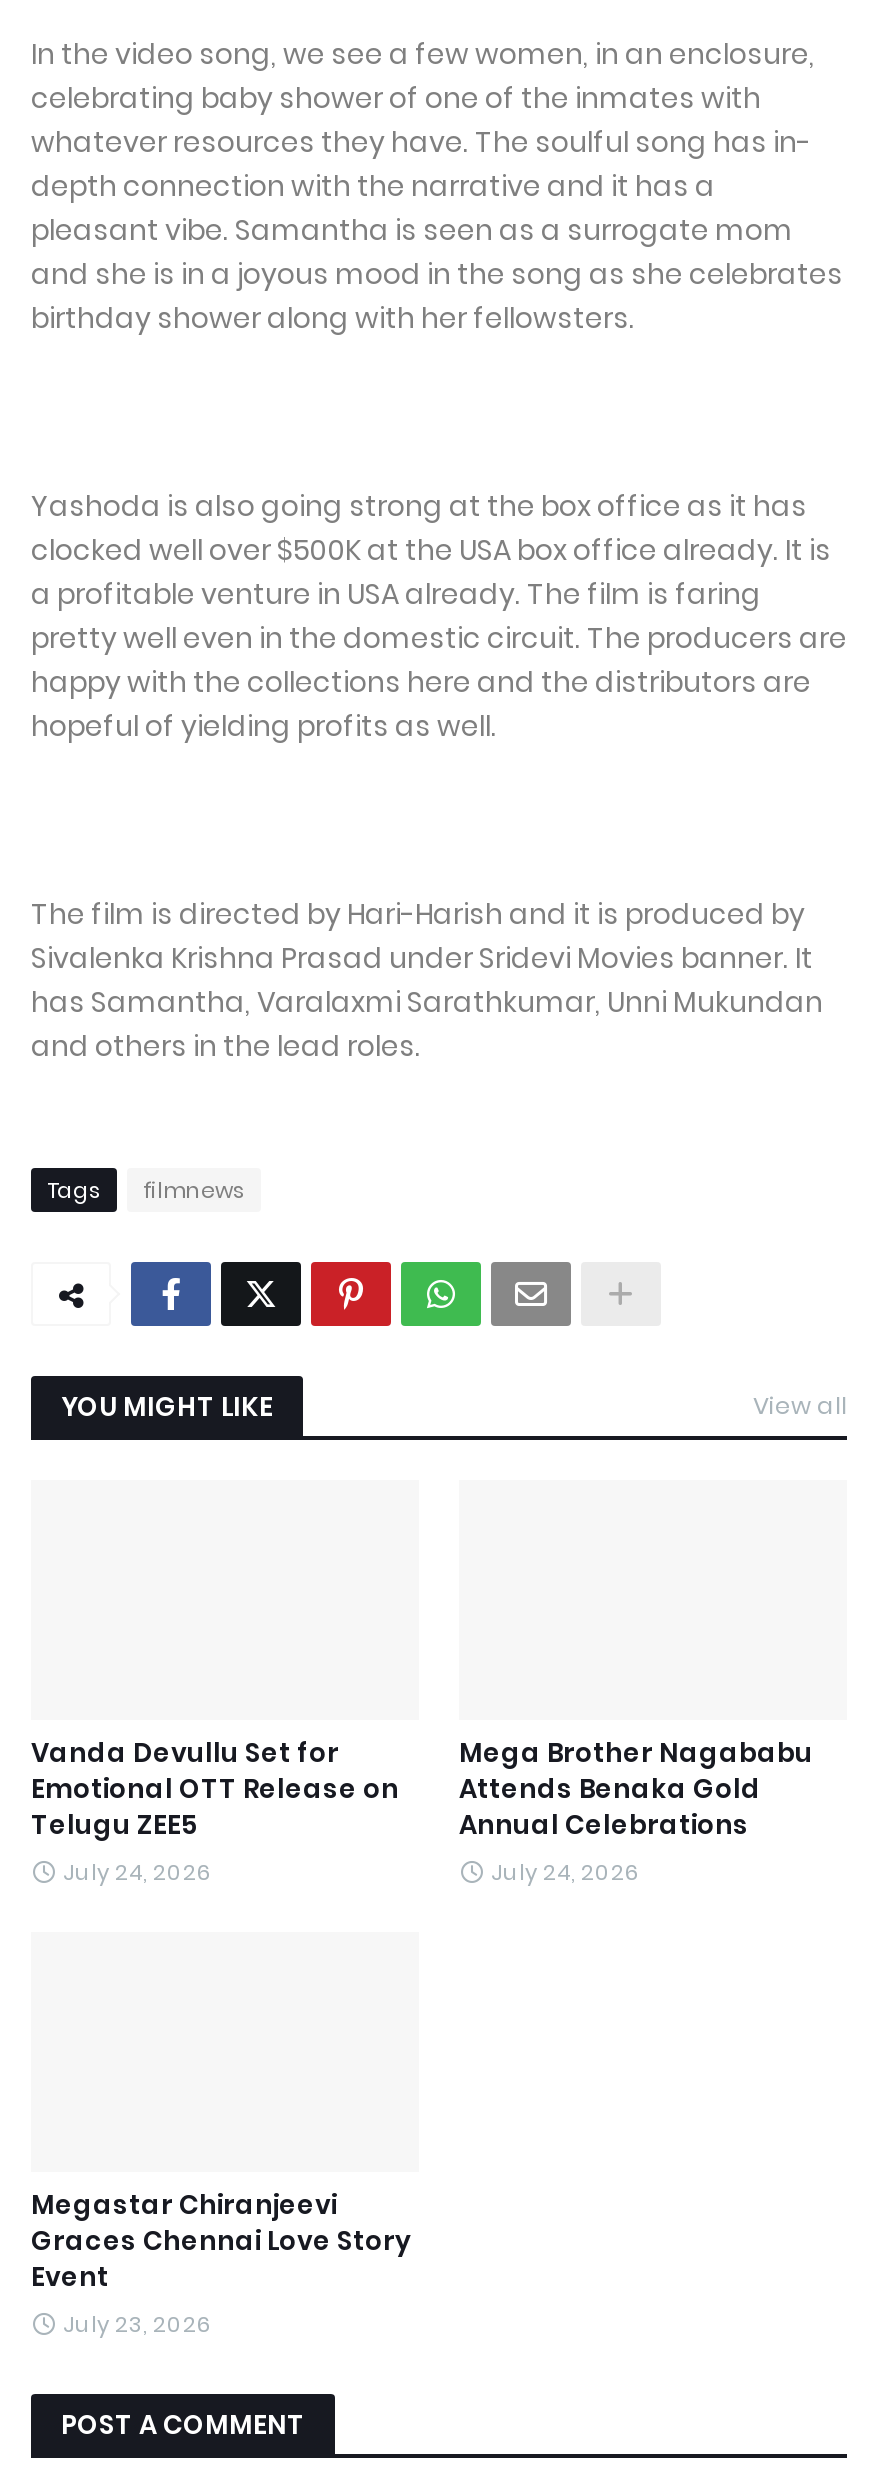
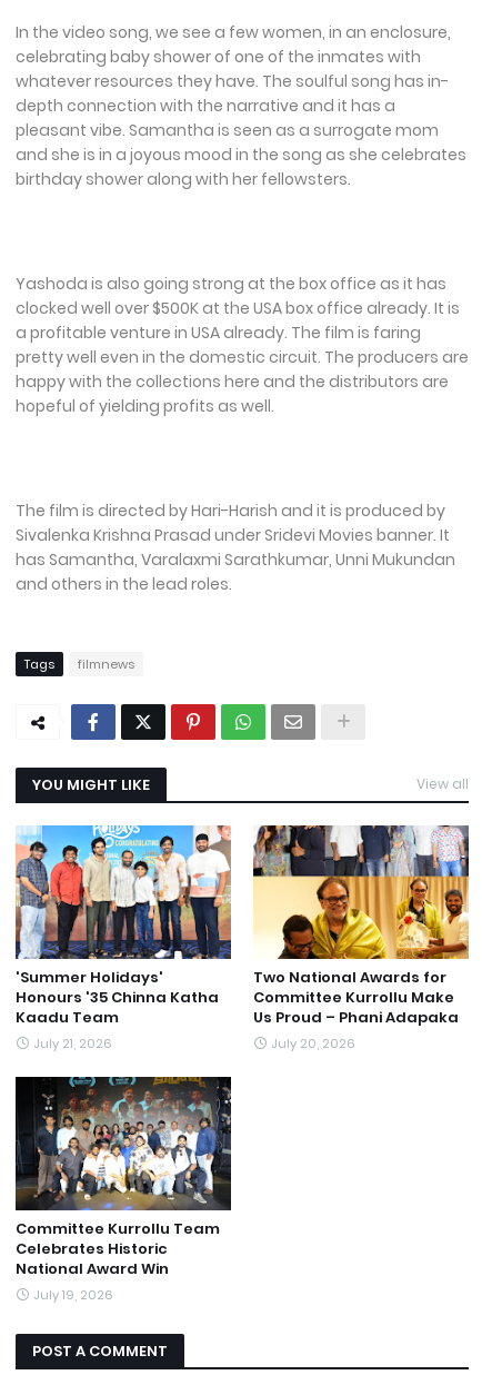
none -> [14,824,232,960] [image]
none -> [14,1076,232,1210] [image]
none -> [252,824,470,960] [image]
[31,1734,399,1888] Vanda Devullu Set for | Emotional OTT Release on | Telugu ZEE5 | July 24, 2026 -> [16,967,219,1052] 'Summer Holidays' | Honours '35 Chinna Katha | Kaadu Team | July 21, 2026
[459,1734,813,1888] Mega Brother Nagababu | Attends Benaka Gold | Annual Celebrations | July 24, 2026 -> [253,967,459,1052] Two National Awards for | Committee Kurrollu Make | Us Proud – Phani Adapaka | July 20, 2026
[31,2186,411,2340] Megastar Chiranjeevi | Graces Chennai Love Story | Event | July 23, 2026 -> [16,1218,220,1304] Committee Kurrollu Team | Celebrates Historic | National Award Win | July 19, 2026

